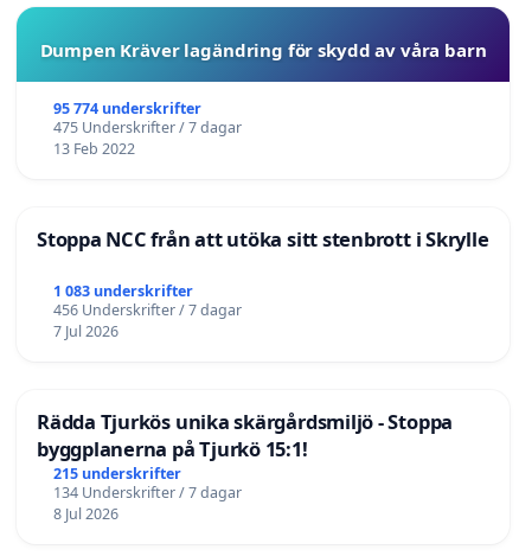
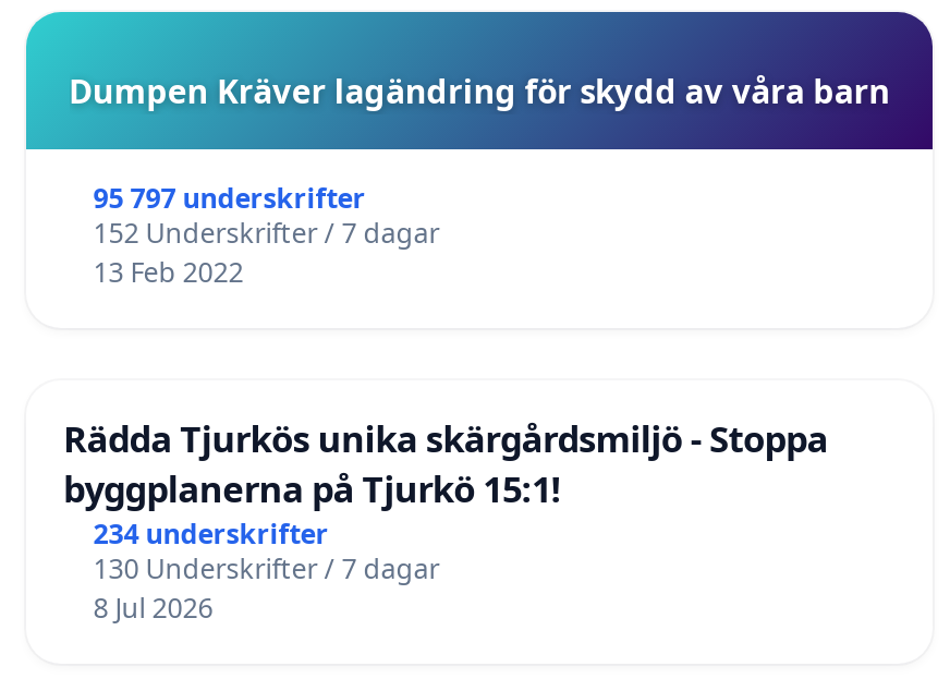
[53,99,201,119] 95 774 underskrifter -> [93,179,366,216] 95 797 underskrifter
[53,117,241,138] 475 Underskrifter / 7 dagar -> [93,214,440,251] 152 Underskrifter / 7 dagar
[37,225,489,341] Stoppa NCC från att utöka sitt stenbrott i Skrylle | 1 083 underskrifter | 456 Underskrifter / 7 dagar | 7 Jul 2026 -> none
[53,463,181,483] 215 underskrifter -> [93,514,329,551] 234 underskrifter
[53,482,241,502] 134 Underskrifter / 7 dagar -> [93,549,440,586] 130 Underskrifter / 7 dagar

